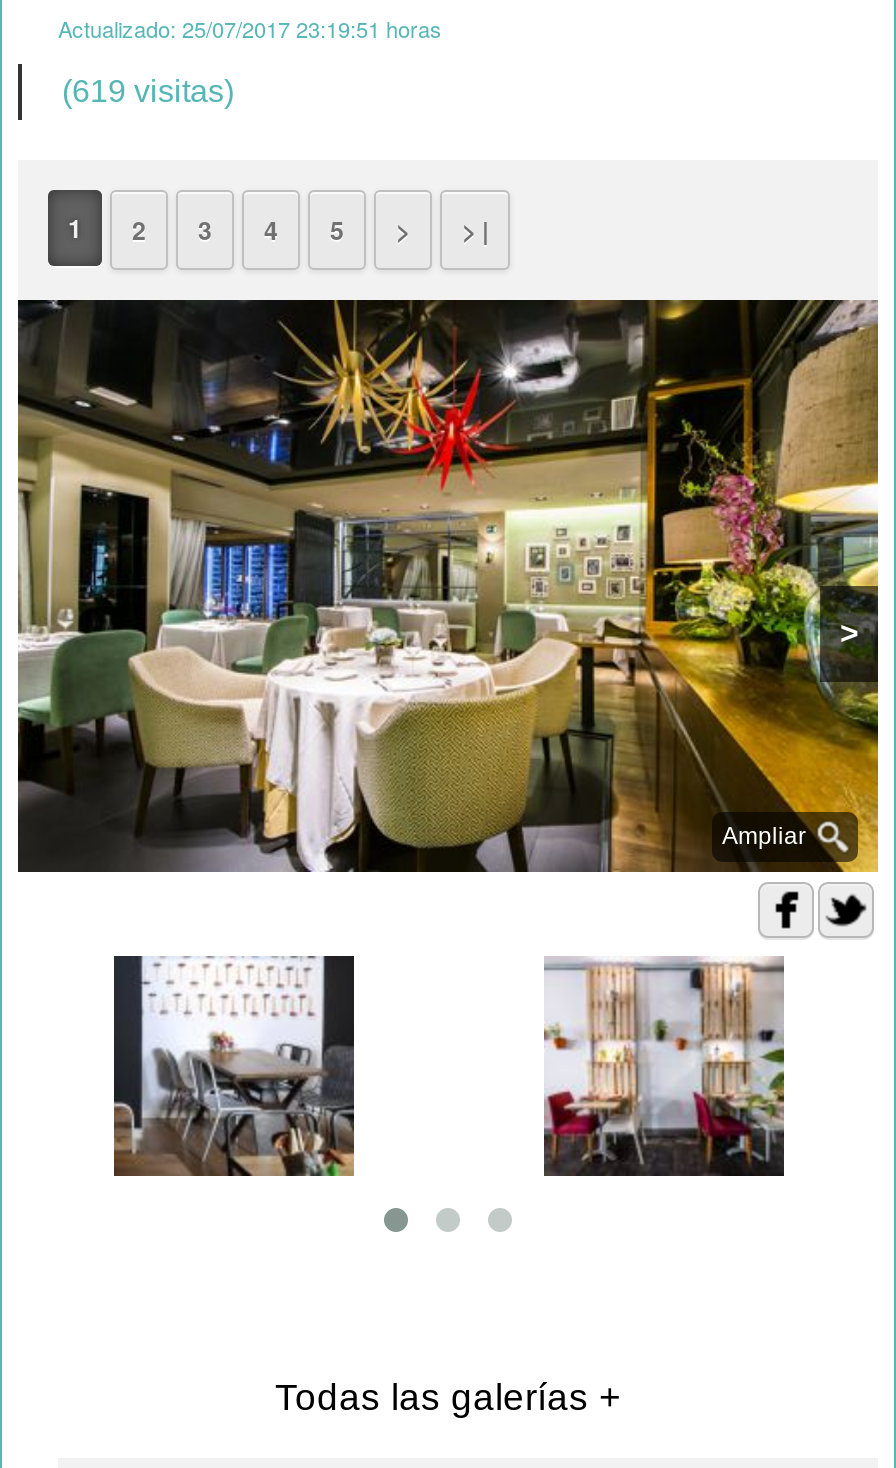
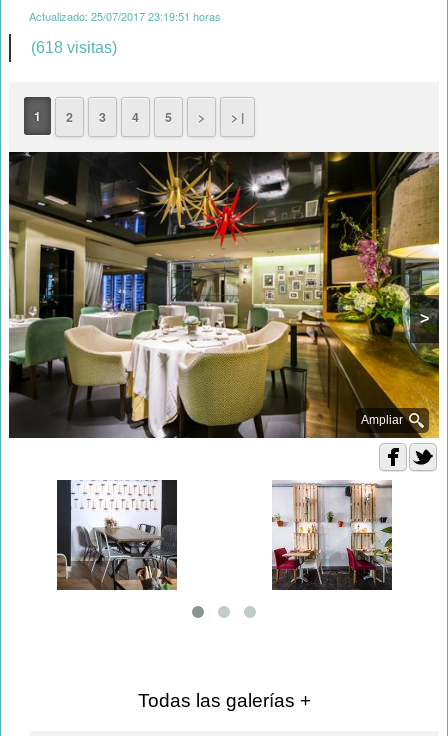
[62,74,234,108] (619 visitas) -> [31,39,117,56] (618 visitas)

